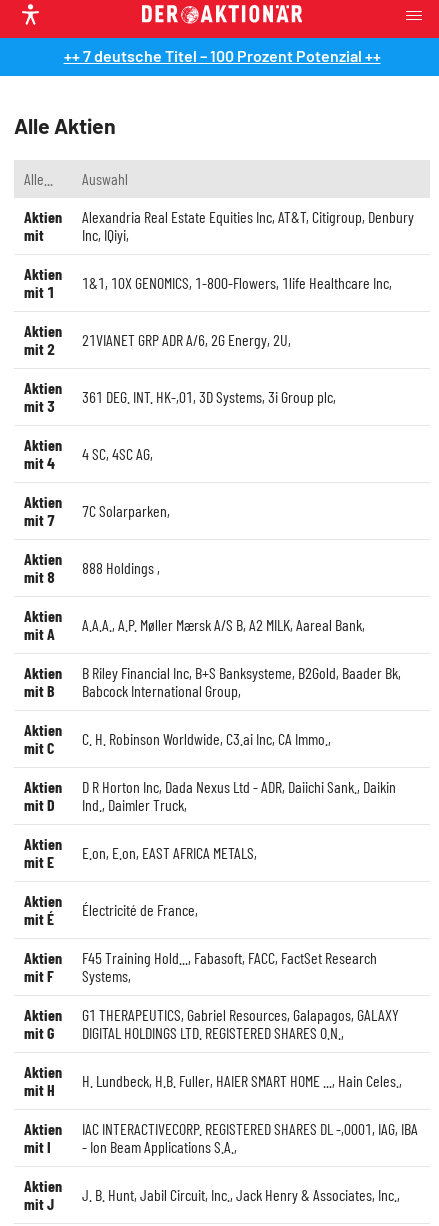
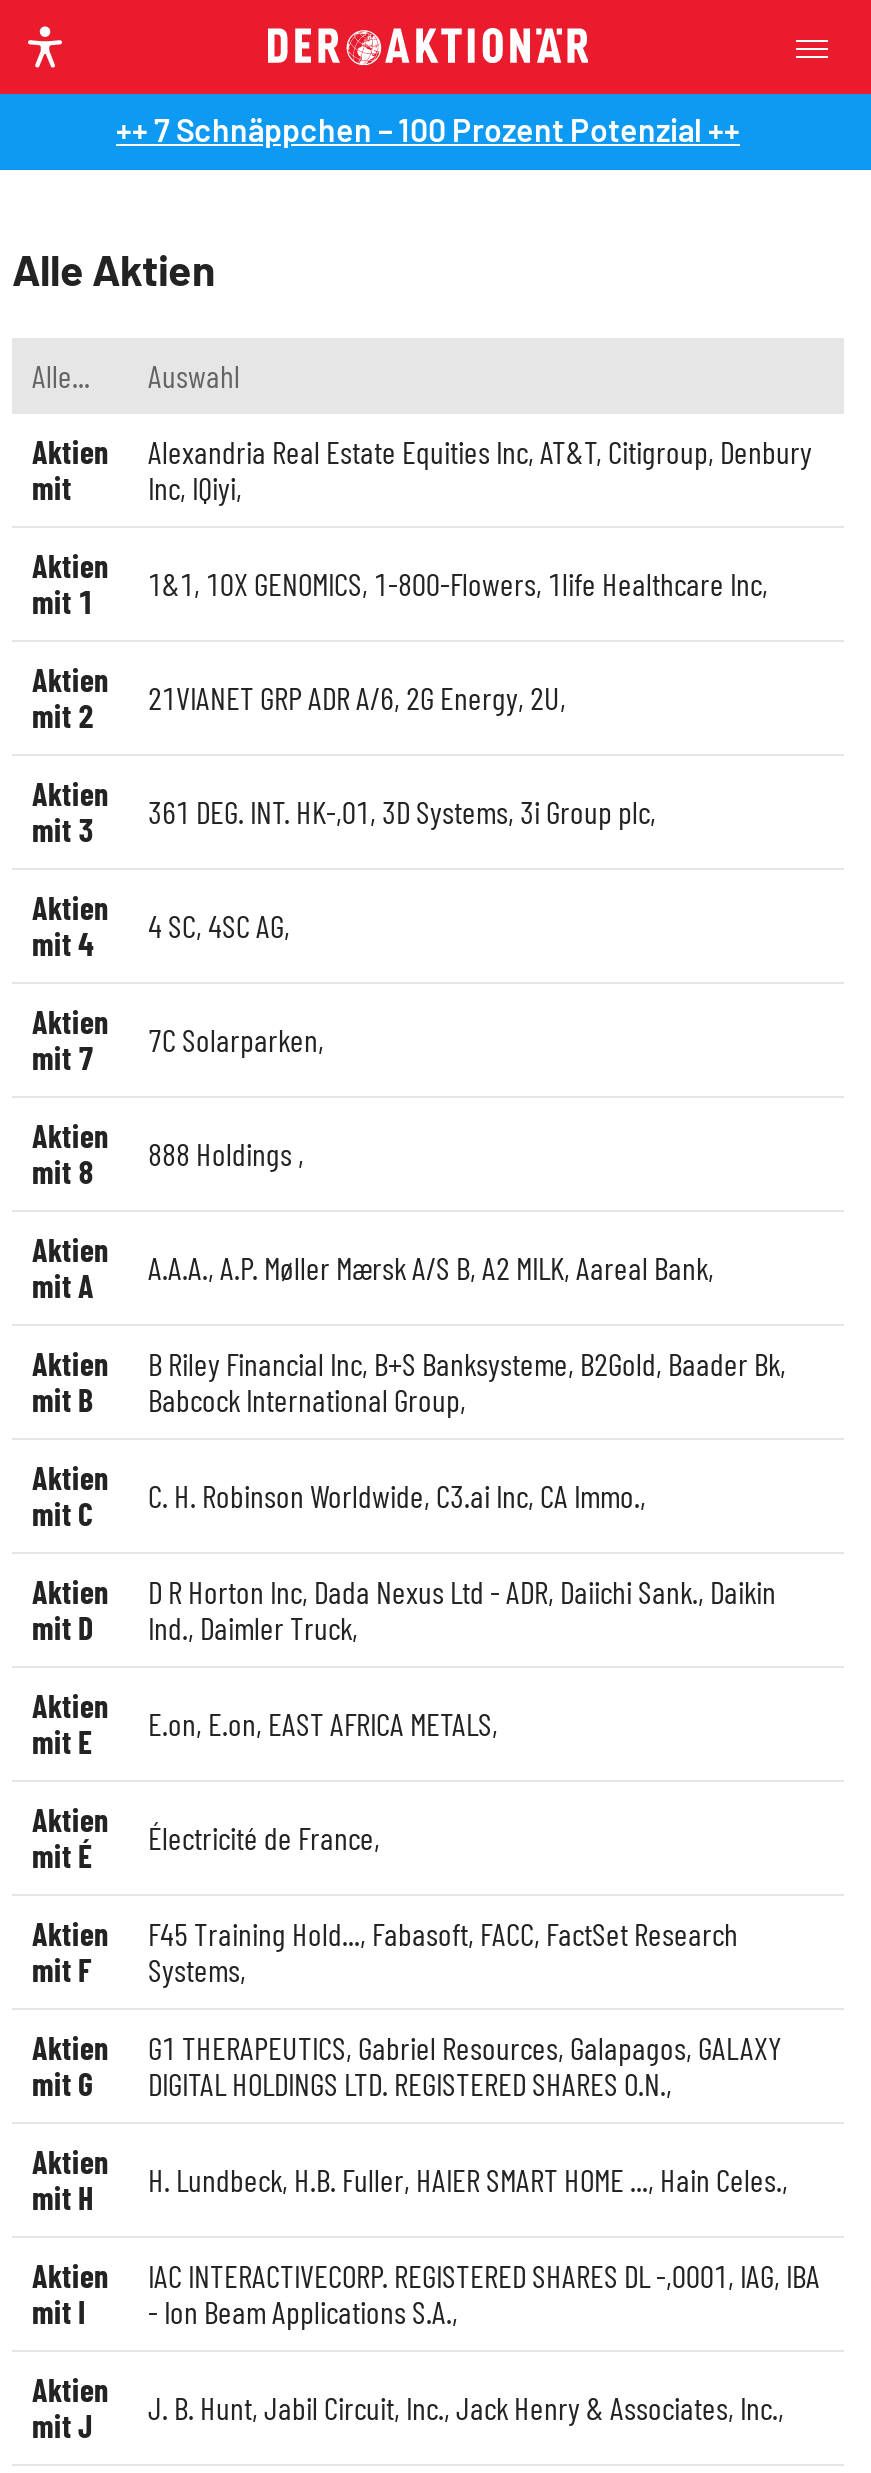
[63,46,380,65] ++ 7 deutsche Titel – 100 Prozent Potenzial ++ -> [116,110,740,148] ++ 7 Schnäppchen – 100 Prozent Potenzial ++

